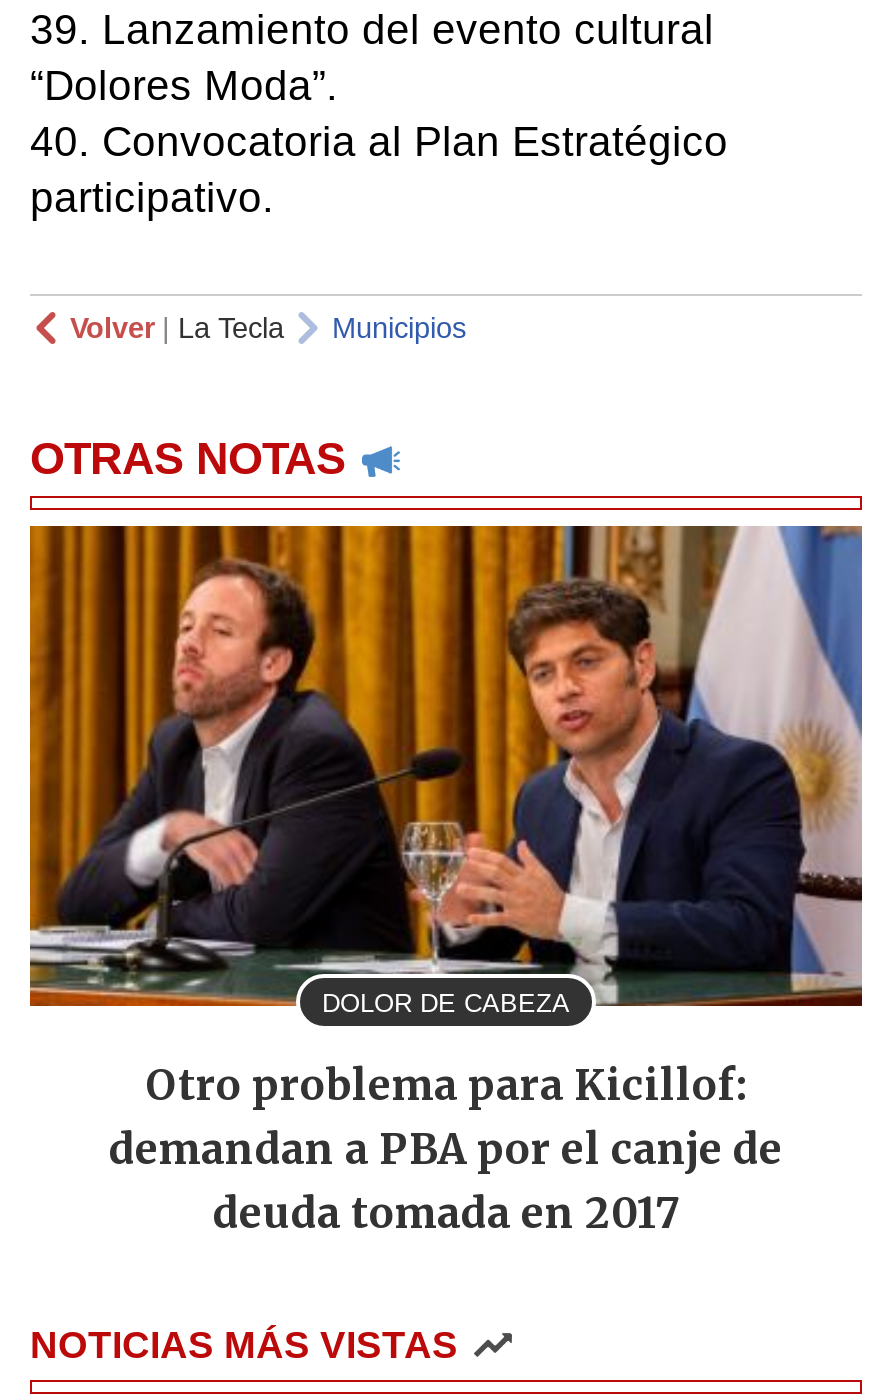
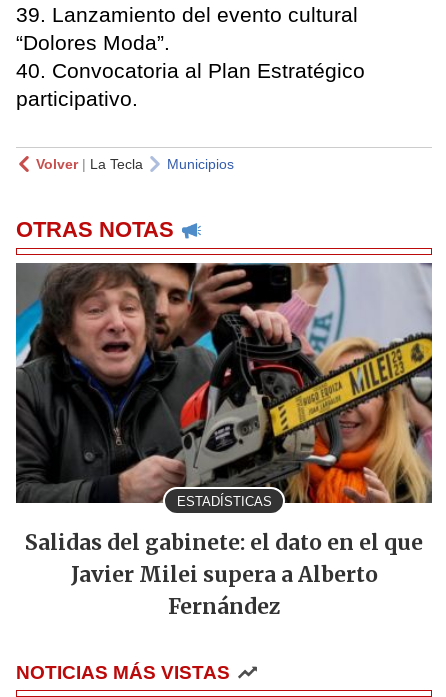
[28,524,864,1017] [image] | DOLOR DE CABEZA -> [15,262,433,508] [image] | ESTADÍSTICAS
[109,1059,783,1239] Otro problema para Kicillof: | demandan a PBA por el canje de | deuda tomada en 2017 -> [25,529,423,619] Salidas del gabinete: el dato en el que | Javier Milei supera a Alberto | Fernández

